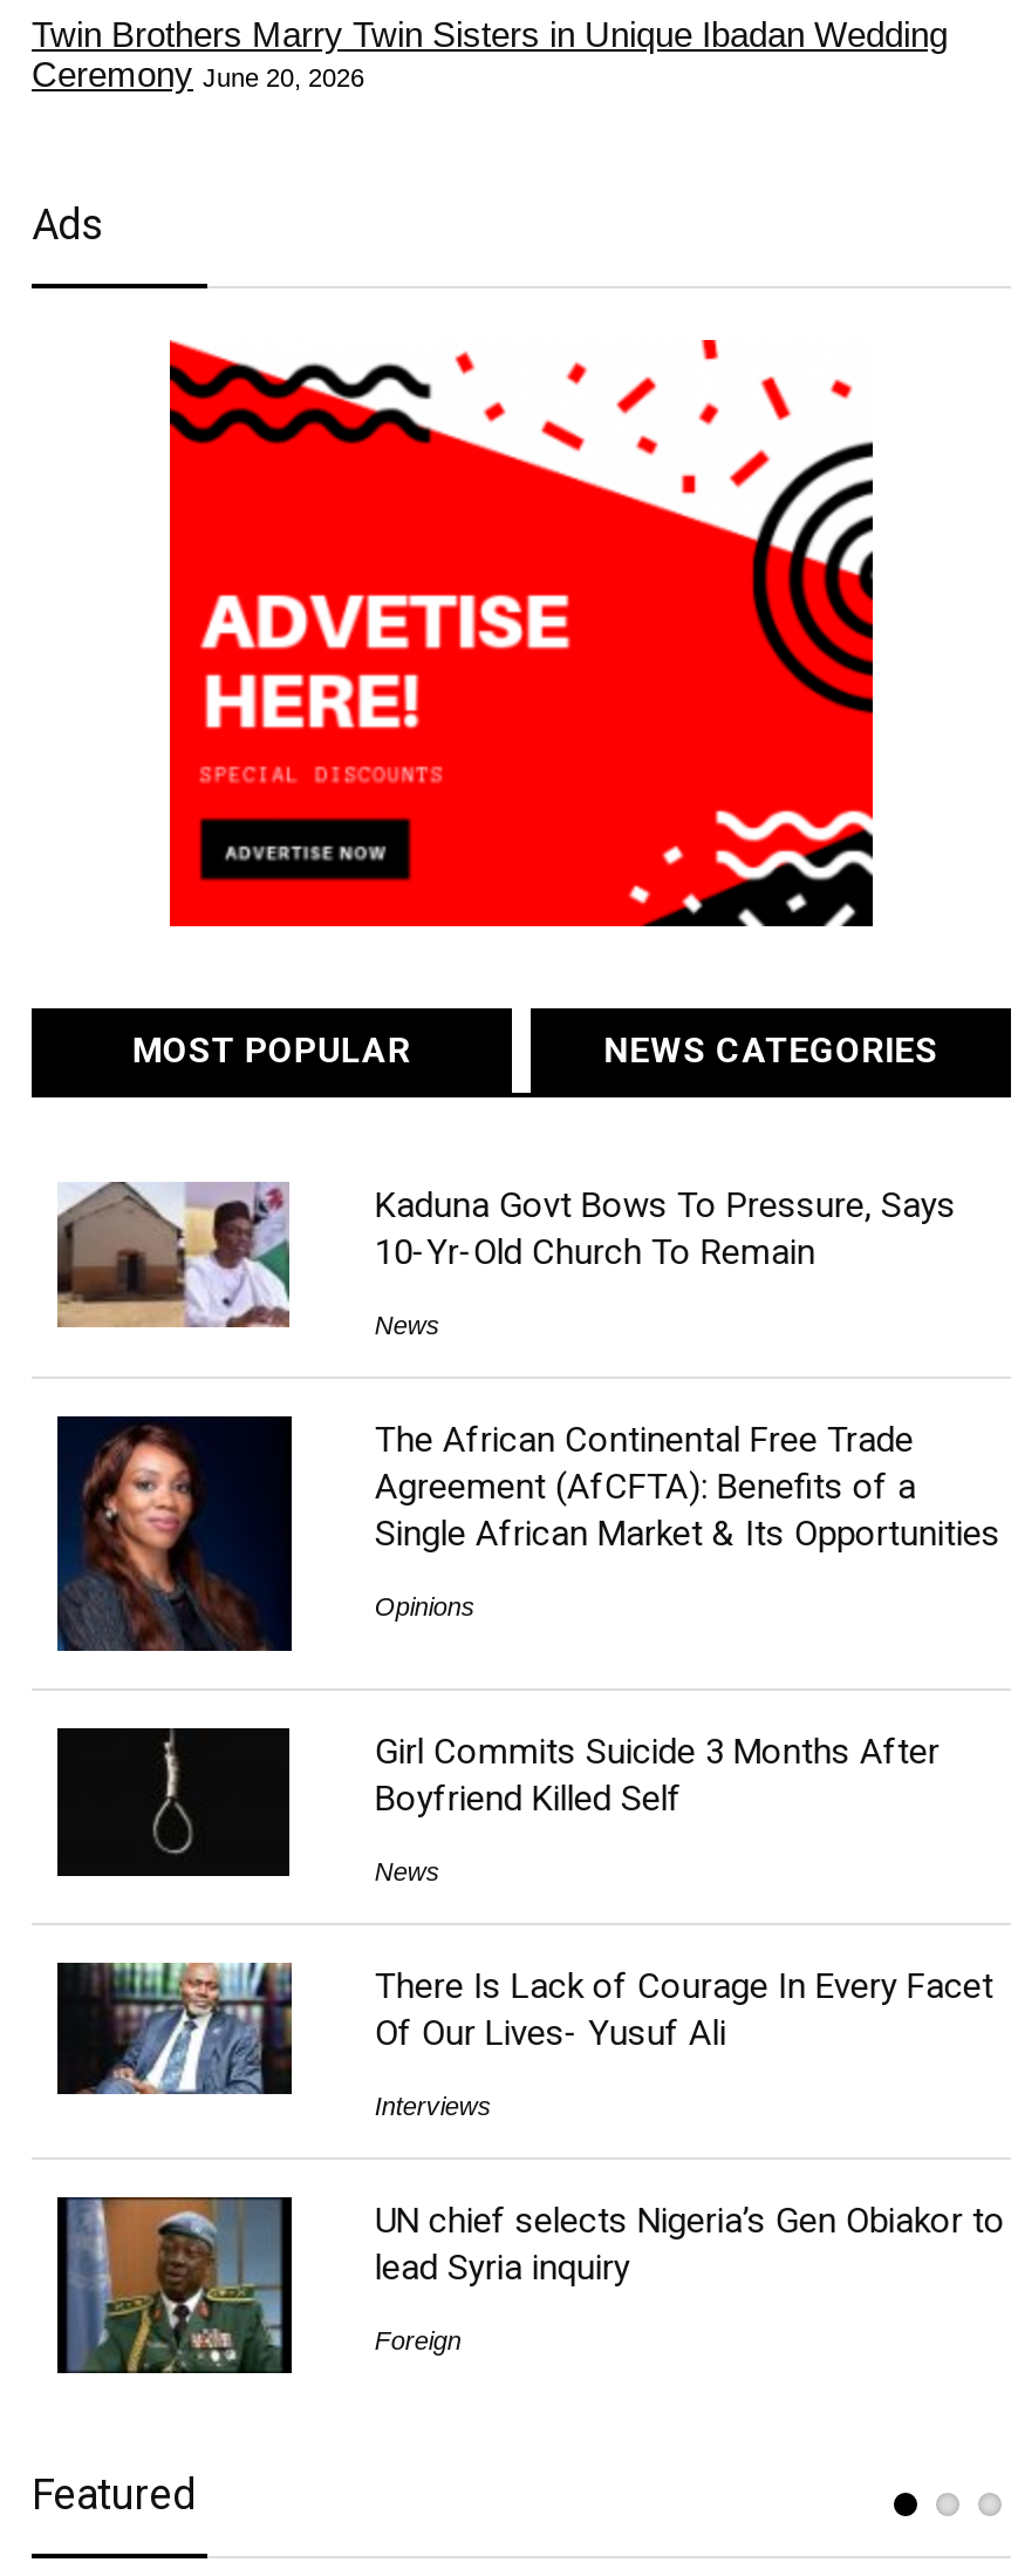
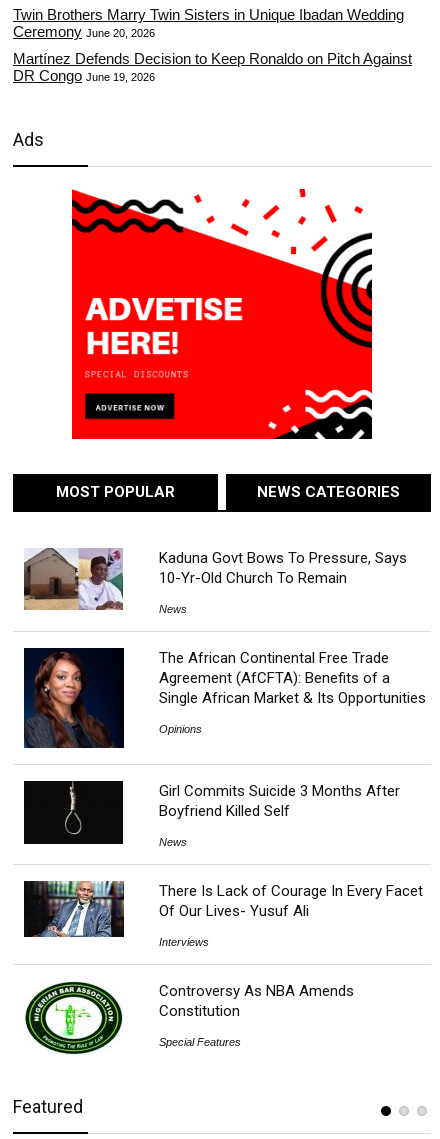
none -> [13,50,412,84] Martínez Defends Decision to Keep Ronaldo on Pitch Against | DR Congo June 19, 2026
[55,2195,1005,2376] [image] | UN chief selects Nigeria’s Gen Obiakor to | lead Syria inquiry -> [24,981,354,1055] [image] | Controversy As NBA Amends | Constitution
[374,2325,461,2353] Foreign -> [159,1036,241,1048] Special Features

